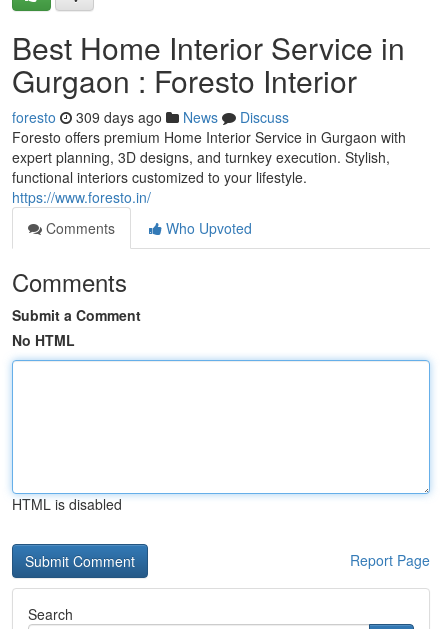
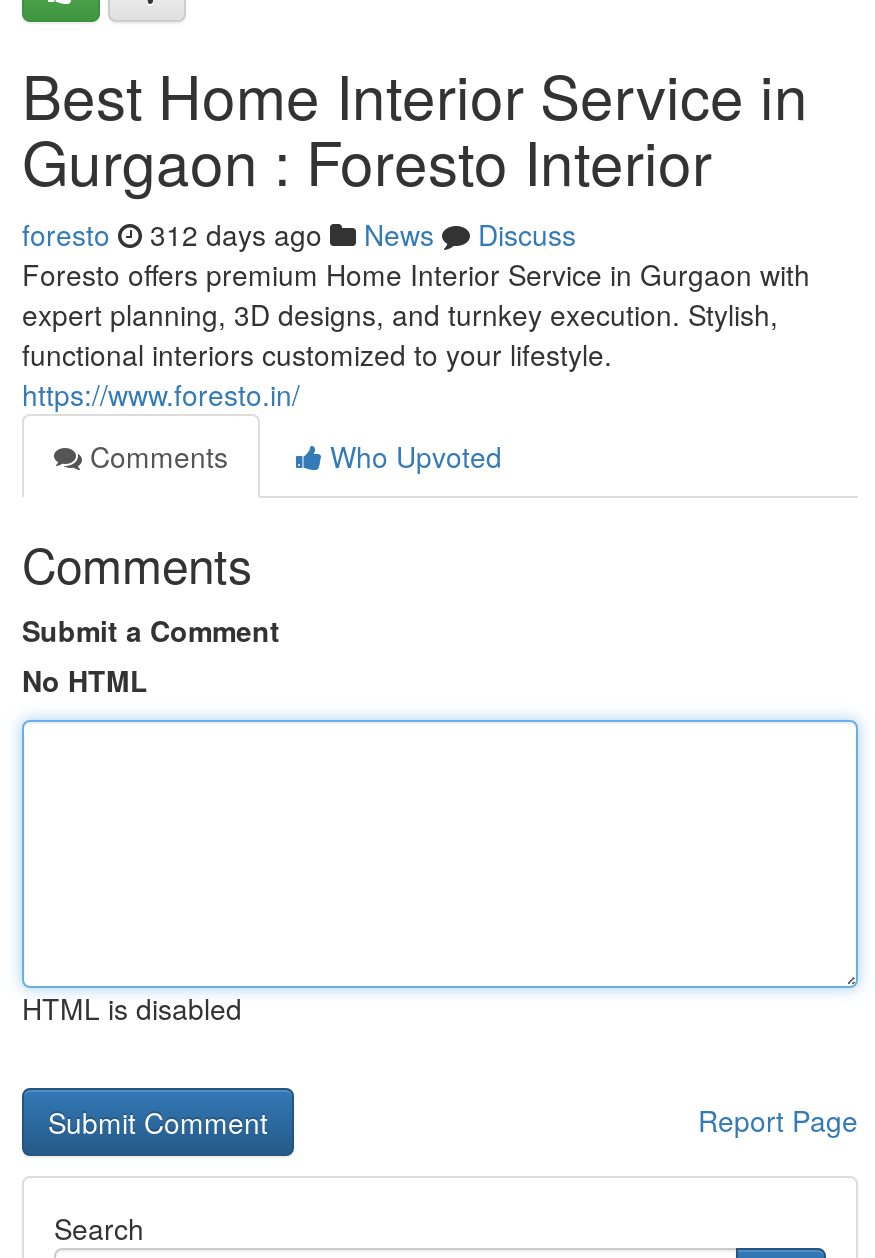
[12,107,289,127] foresto 309 days ago News Discuss -> [22,214,576,254] foresto 312 days ago News Discuss

